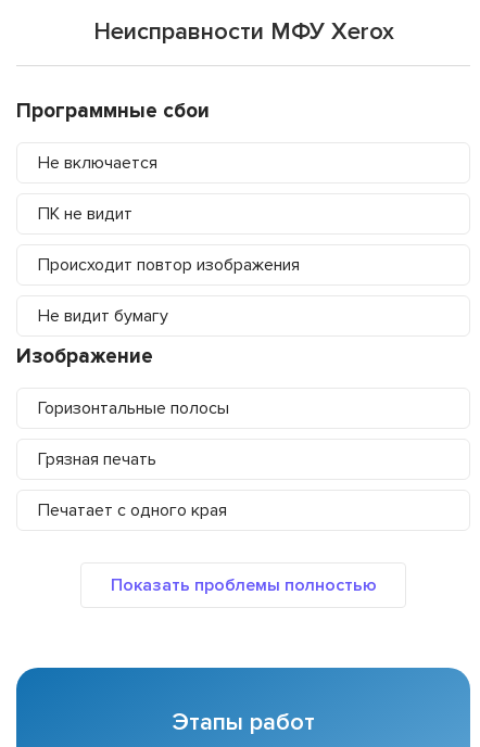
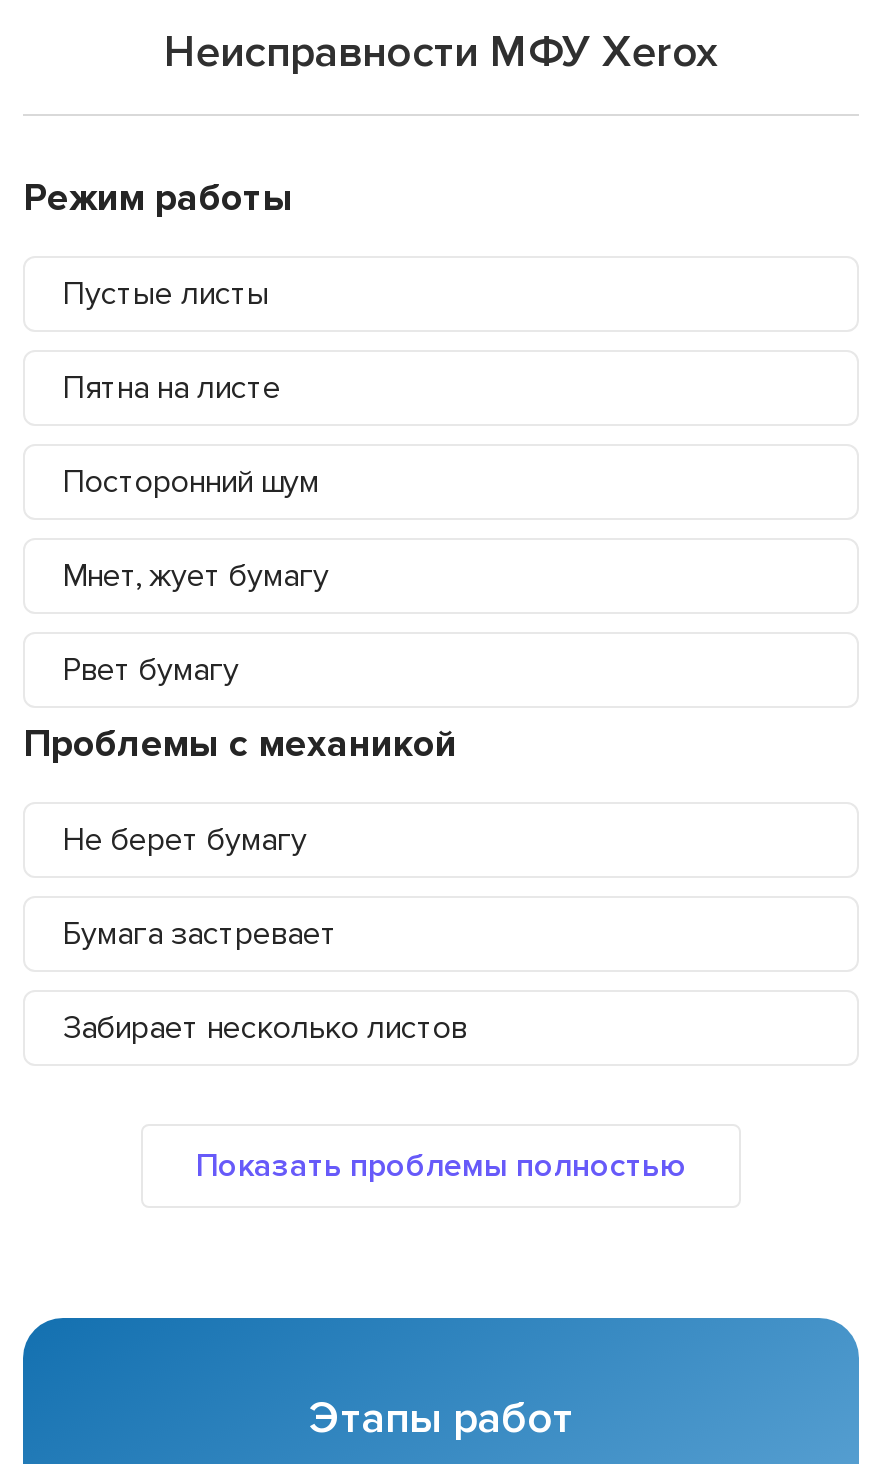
[16,99,300,521] Программные сбои | Не включается | ПК не видит | Происходит повтор изображения | Не видит бумагу | Изображение | Горизонтальные полосы | Грязная печать | Печатает с одного края -> [23,177,467,1049] Режим работы | Пустые листы | Пятна на листе | Посторонний шум | Мнет, жует бумагу | Рвет бумагу | Проблемы с механикой | Не берет бумагу | Бумага застревает | Забирает несколько листов

